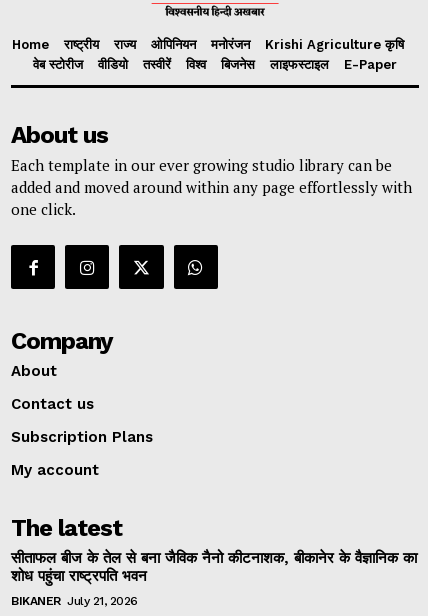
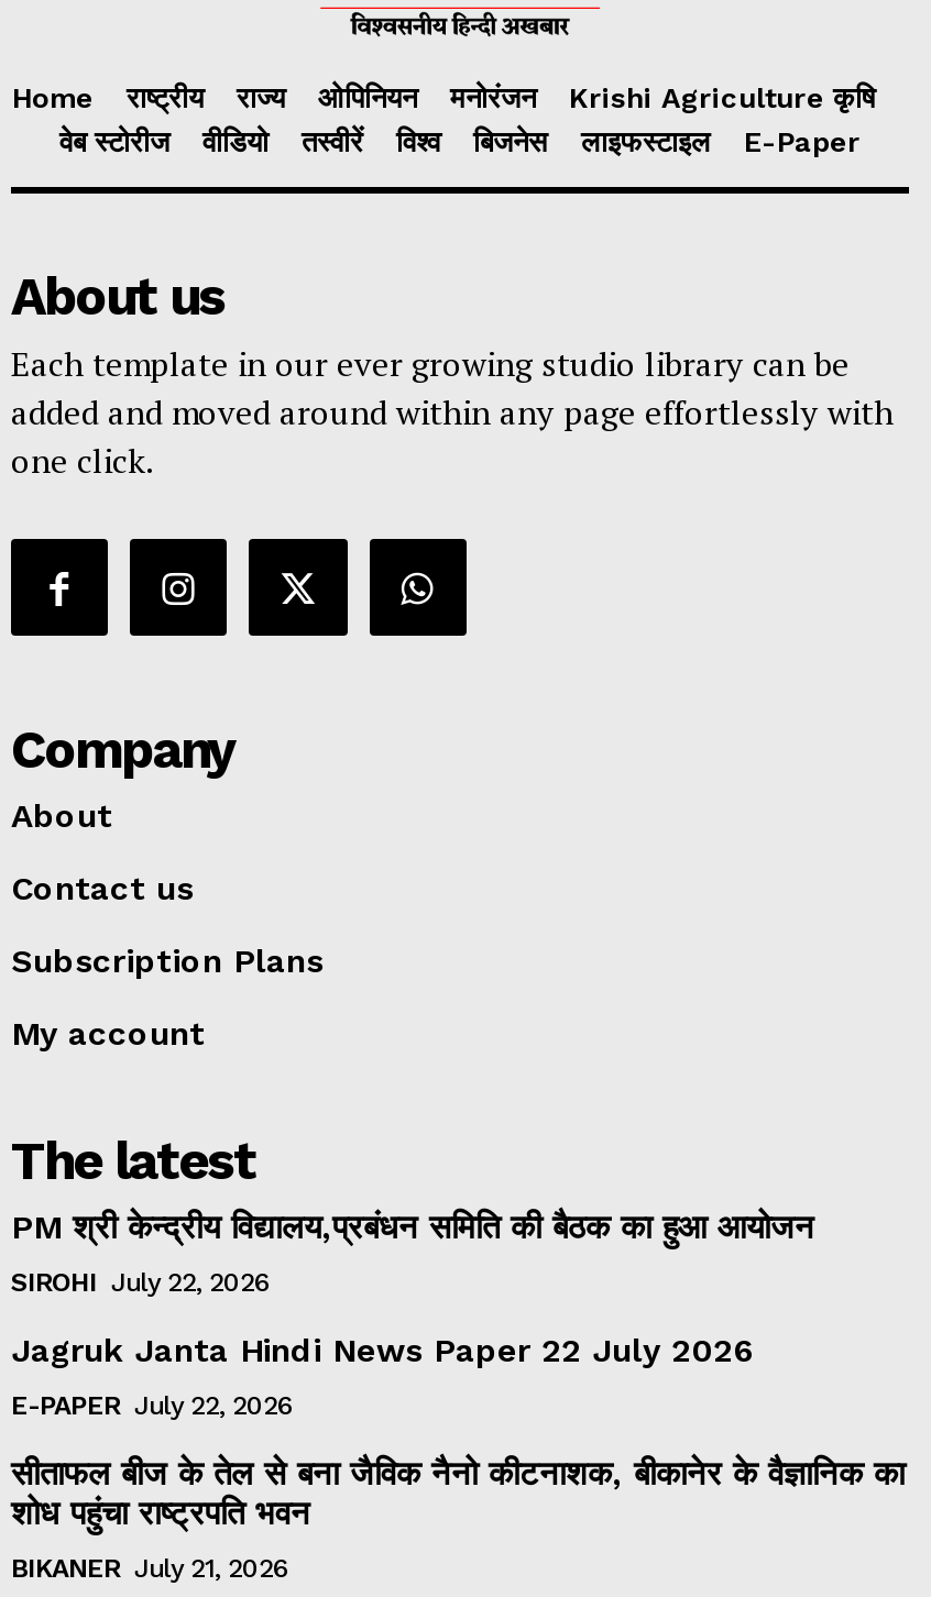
none -> [11,1208,814,1421] PM श्री केन्द्रीय विद्यालय,प्रबंधन समिति की बैठक का हुआ आयोजन | SIROHI July 22, 2026 | Jagruk Janta Hindi News Paper 22 July 2026 | E-PAPER July 22, 2026

